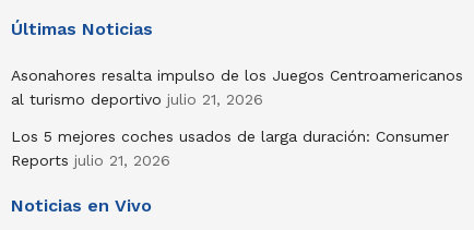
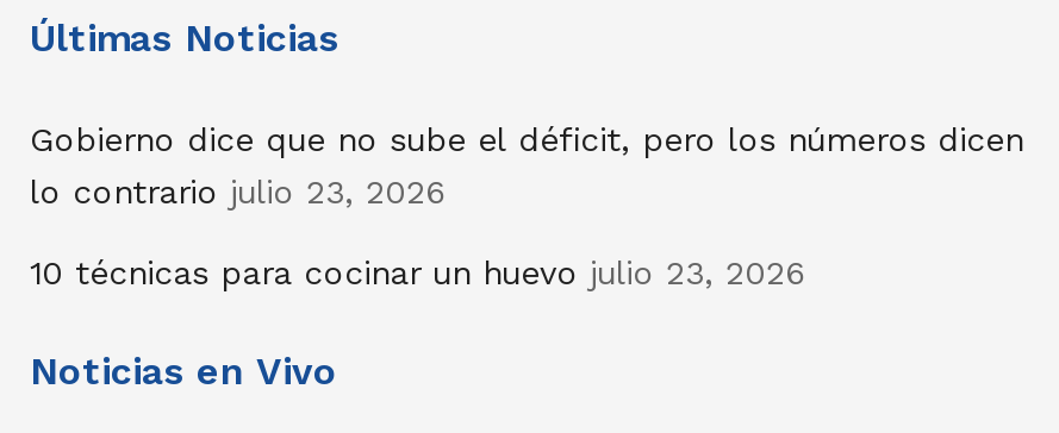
[11,67,463,108] Asonahores resalta impulso de los Juegos Centroamericanos | al turismo deportivo julio 21, 2026 -> [30,121,1023,212] Gobierno dice que no sube el déficit, pero los números dicen | lo contrario julio 23, 2026
[11,128,449,169] Los 5 mejores coches usados de larga duración: Consumer | Reports julio 21, 2026 -> [30,254,806,292] 10 técnicas para cocinar un huevo julio 23, 2026

